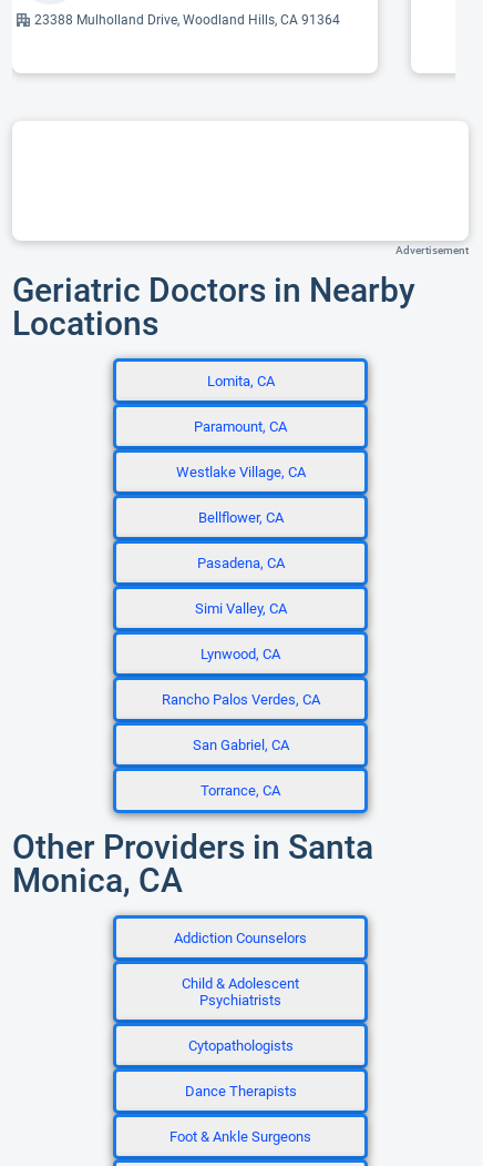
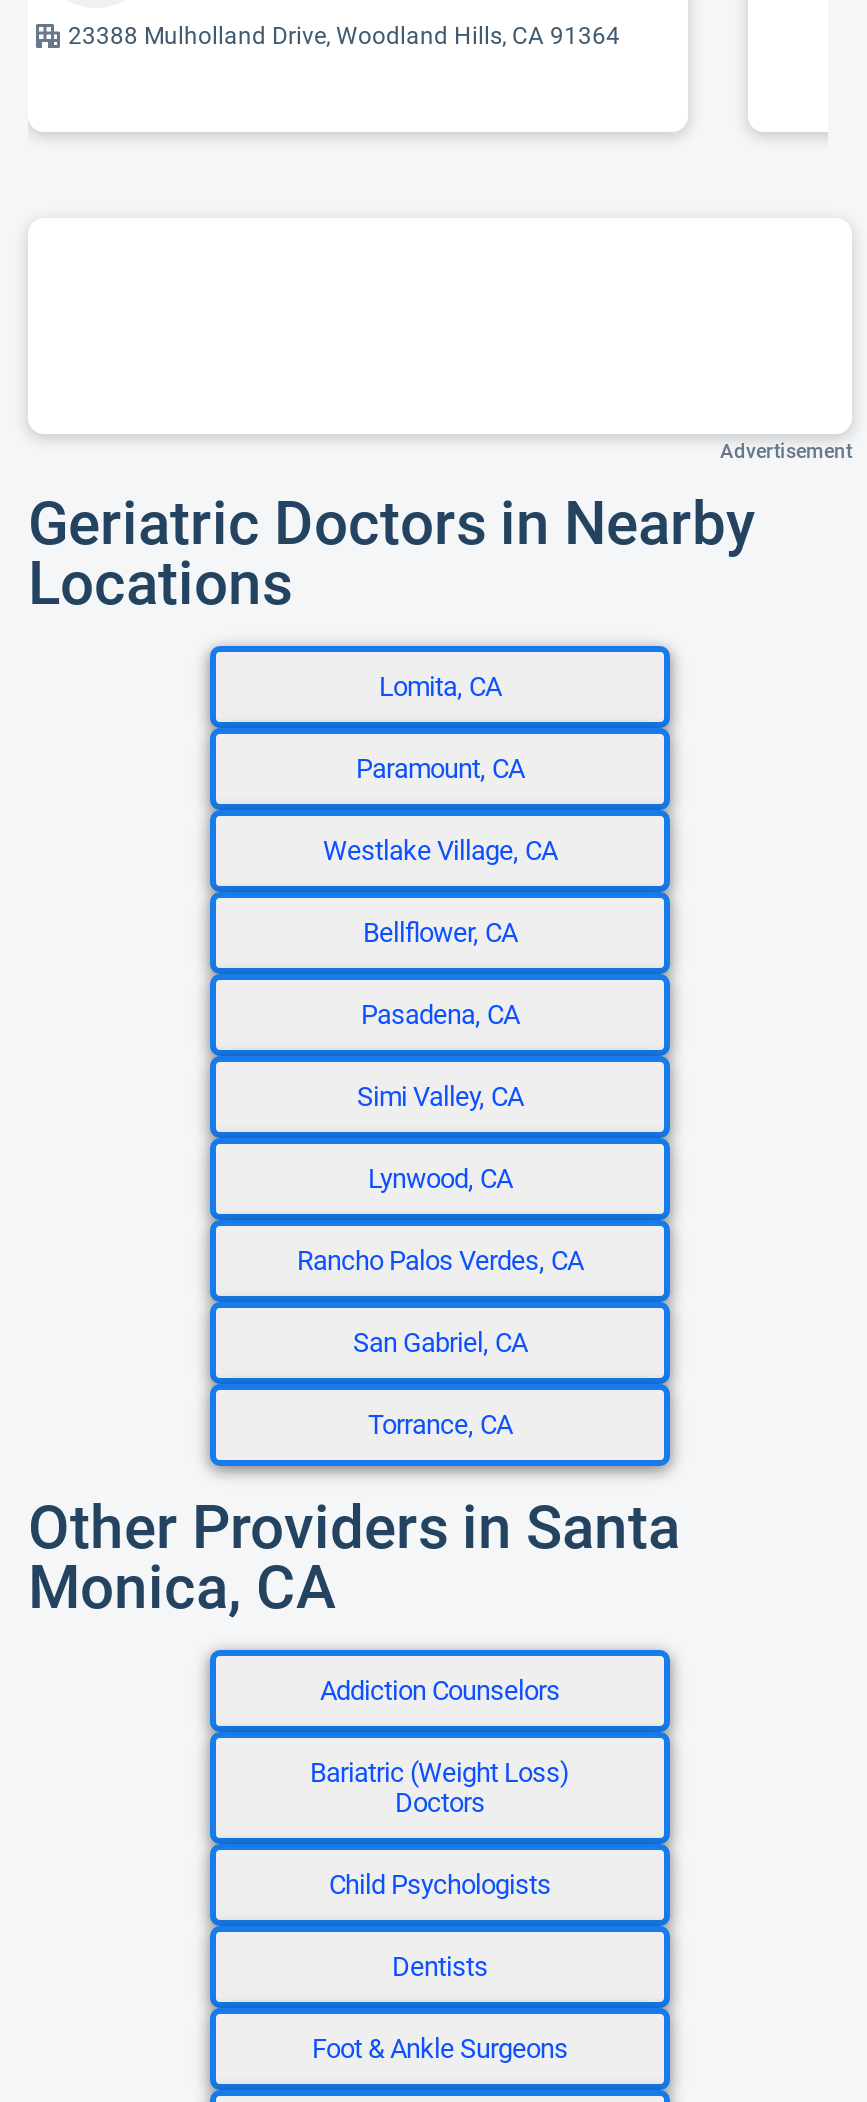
[182,975,299,1008] Child & Adolescent | Psychiatrists -> [310,1758,570,1818] Bariatric (Weight Loss) | Doctors
[188,1037,293,1054] Cytopathologists -> [329,1870,551,1900] Child Psychologists
[184,1083,296,1099] Dance Therapists -> [392,1952,488,1982] Dentists

